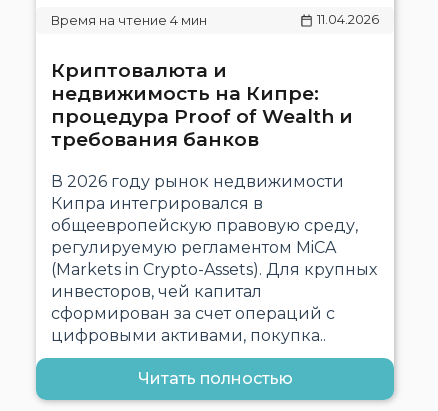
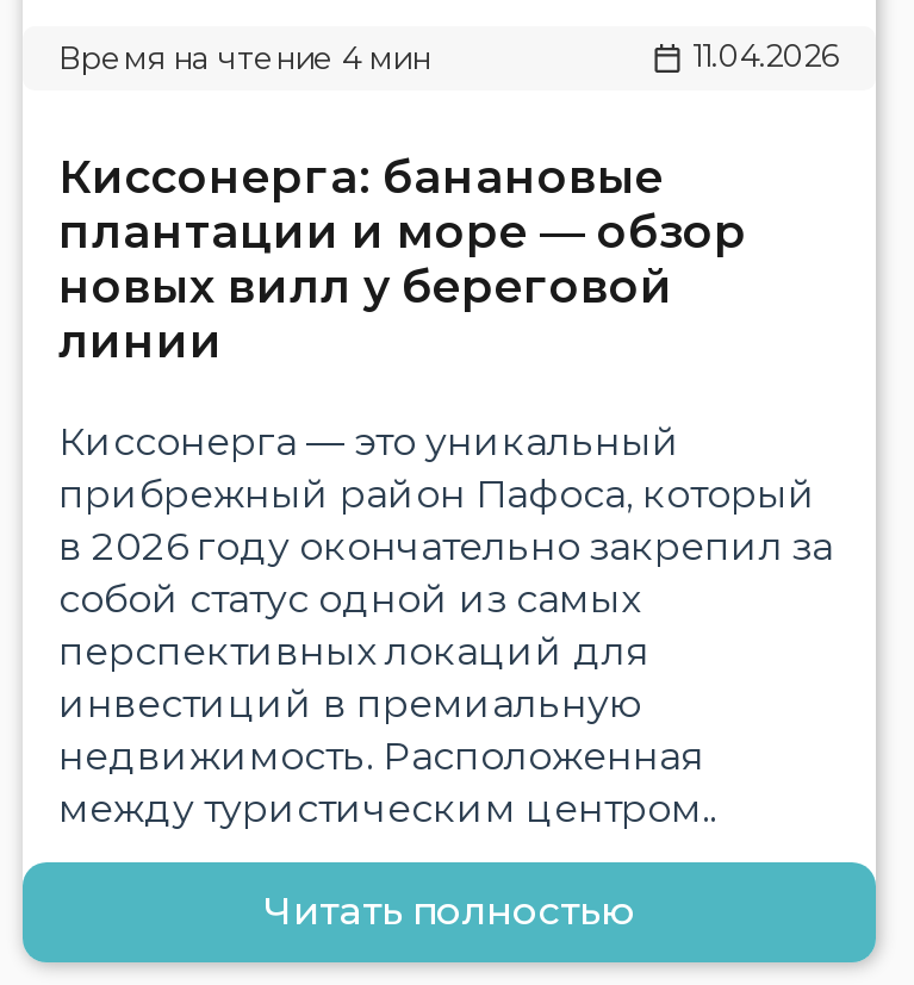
[51,59,353,151] Криптовалюта и | недвижимость на Кипре: | процедура Proof of Wealth и | требования банков -> [58,150,747,369] Киссонерга: банановые | плантации и море — обзор | новых вилл у береговой | линии
[51,172,377,345] В 2026 году рынок недвижимости | Кипра интегрировался в | общеевропейскую правовую среду, | регулируемую регламентом MiCA | (Markets in Crypto-Assets). Для крупных | инвесторов, чей капитал | сформирован за счет операций с | цифровыми активами, покупка.. -> [58,419,833,831] Киссонерга — это уникальный | прибрежный район Пафоса, который | в 2026 году окончательно закрепил за | собой статус одной из самых | перспективных локаций для | инвестиций в премиальную | недвижимость. Расположенная | между туристическим центром..

